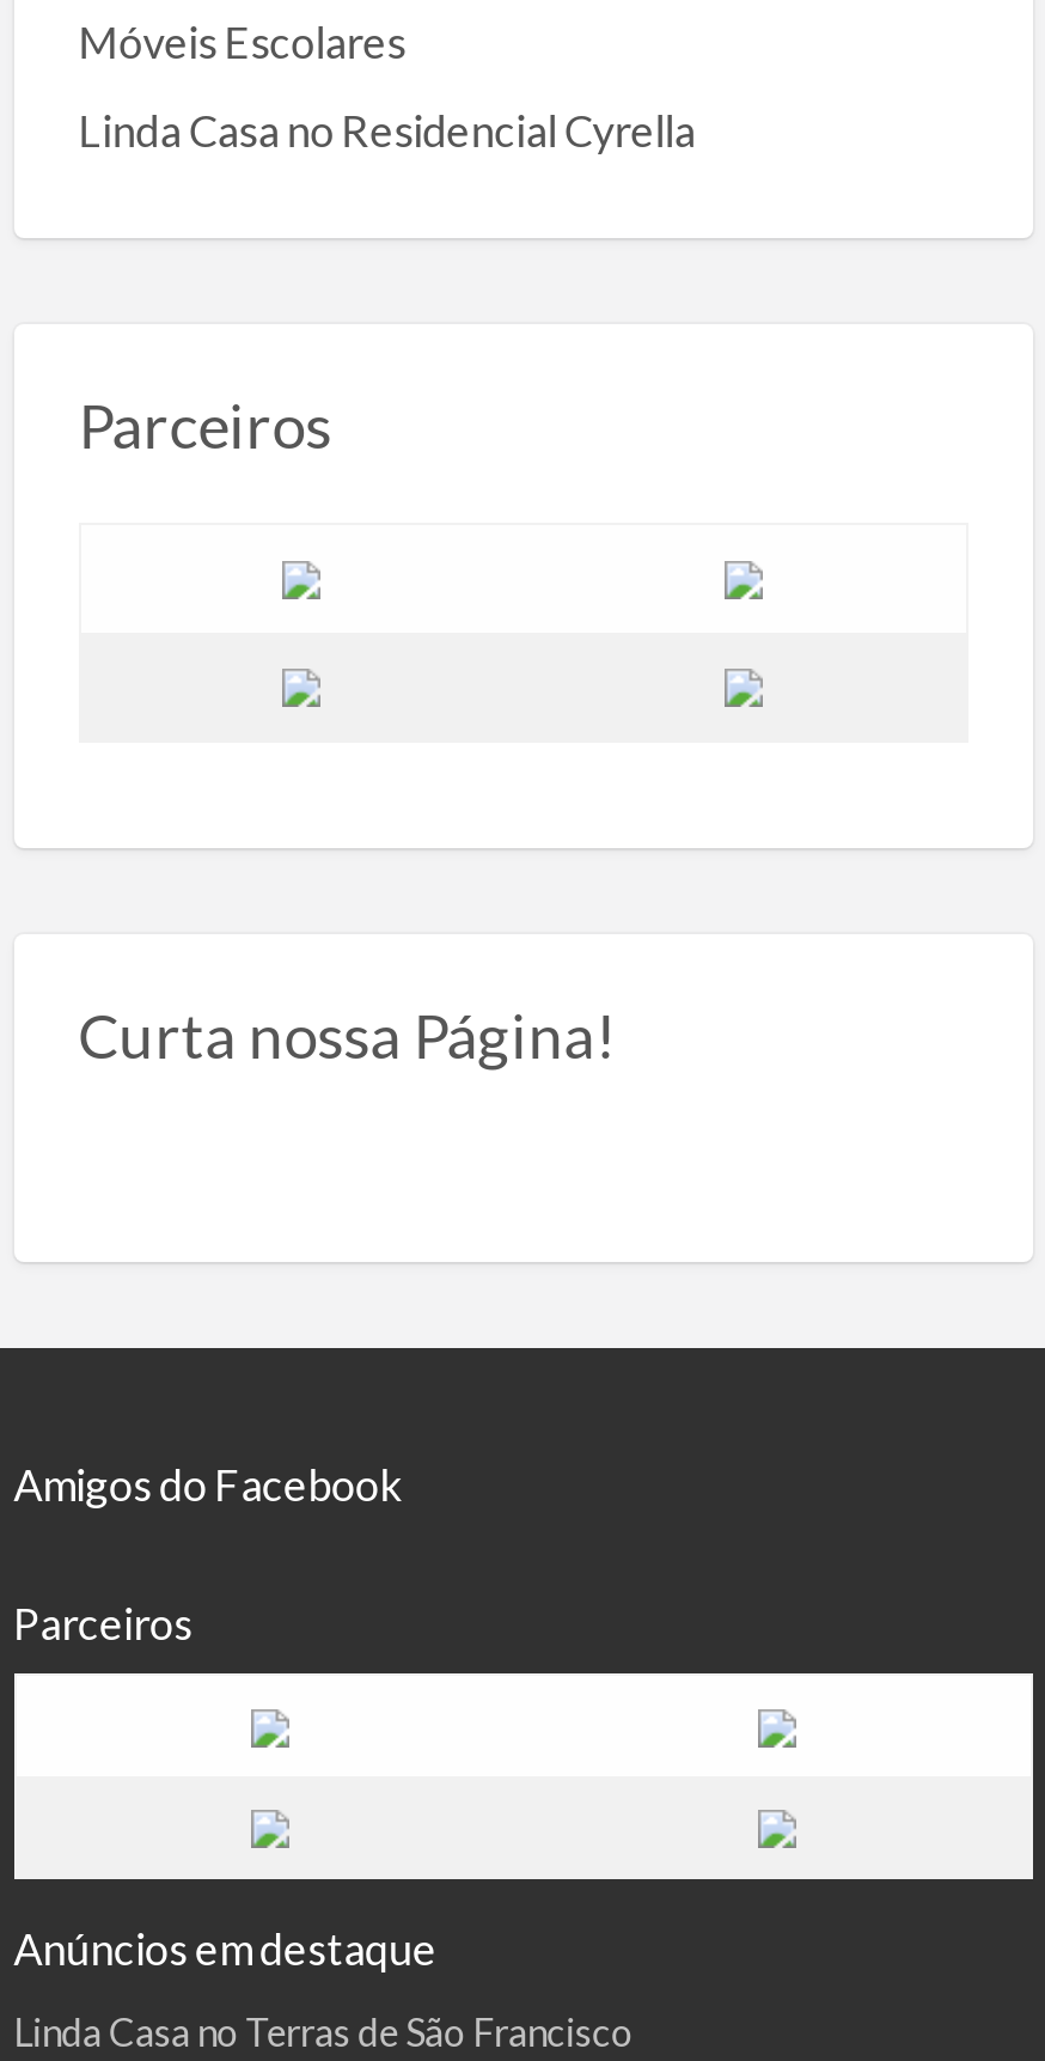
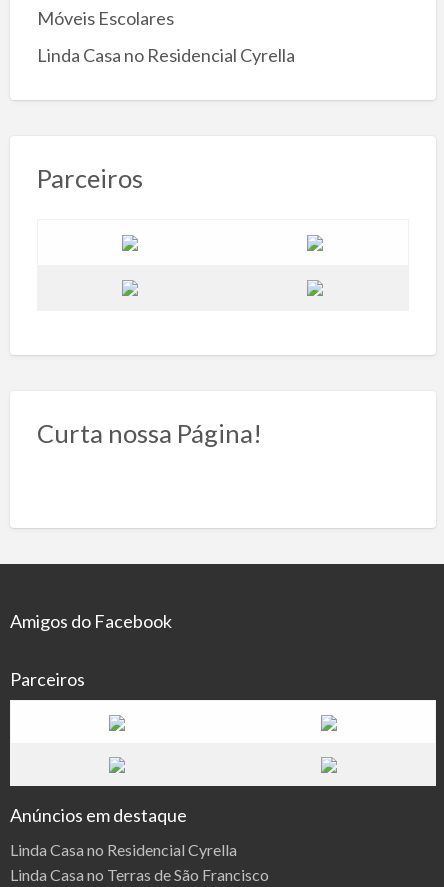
none -> [10,839,237,858] Linda Casa no Residencial Cyrella

